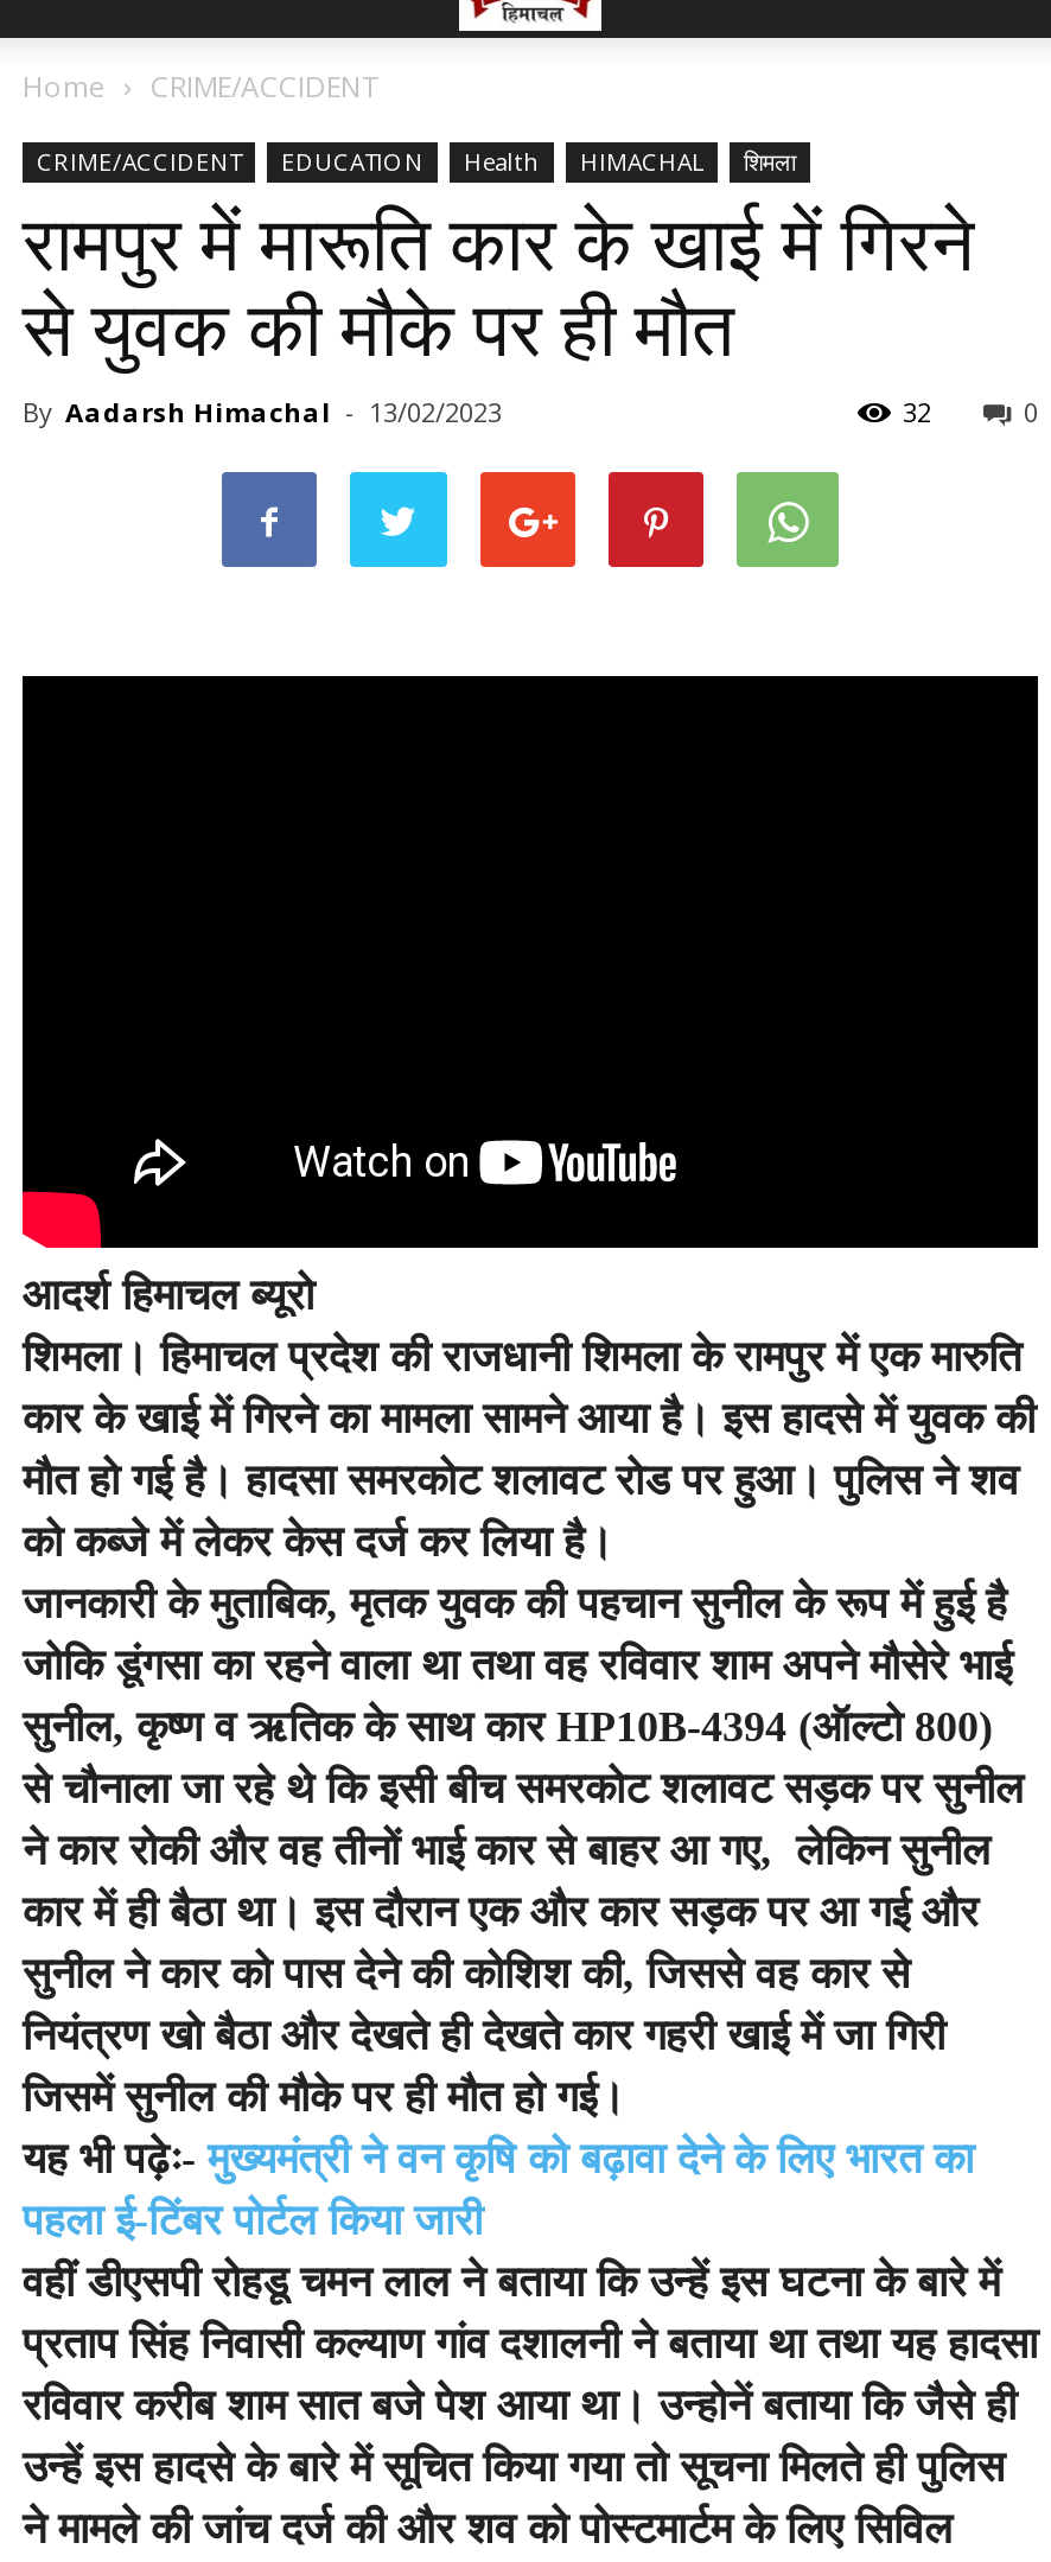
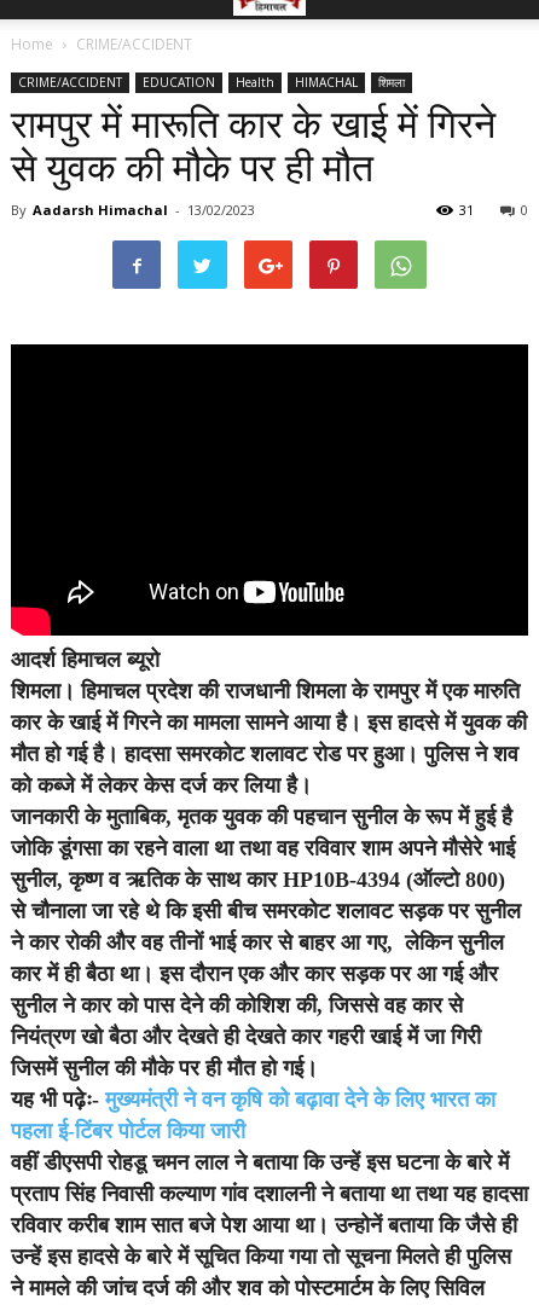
[903,394,931,429] 32 -> [459,201,474,219] 31

